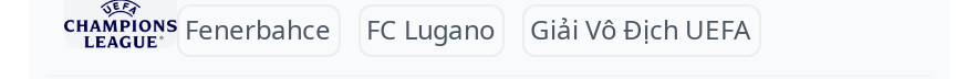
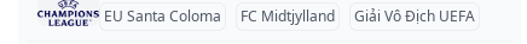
[185,12,495,49] Fenerbahce | FC Lugano -> [103,6,334,27] EU Santa Coloma | FC Midtjylland

